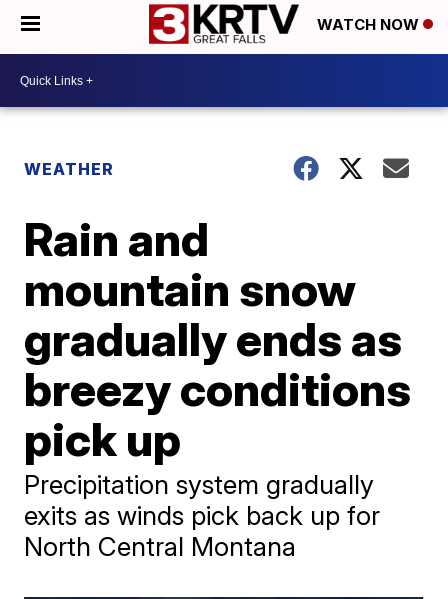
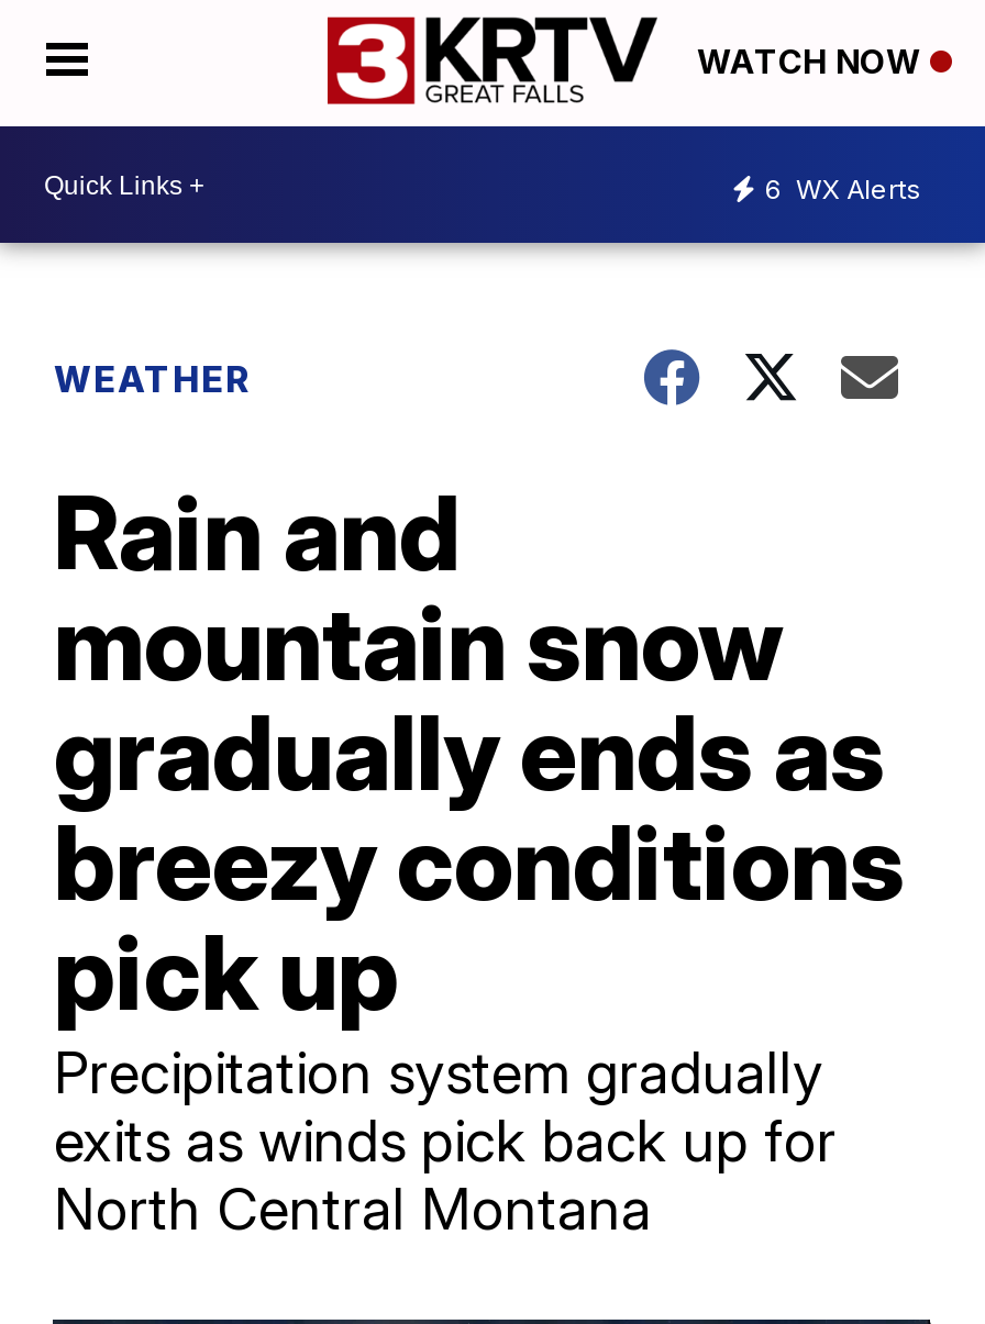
none -> [765,171,921,204] 6 WX Alerts

